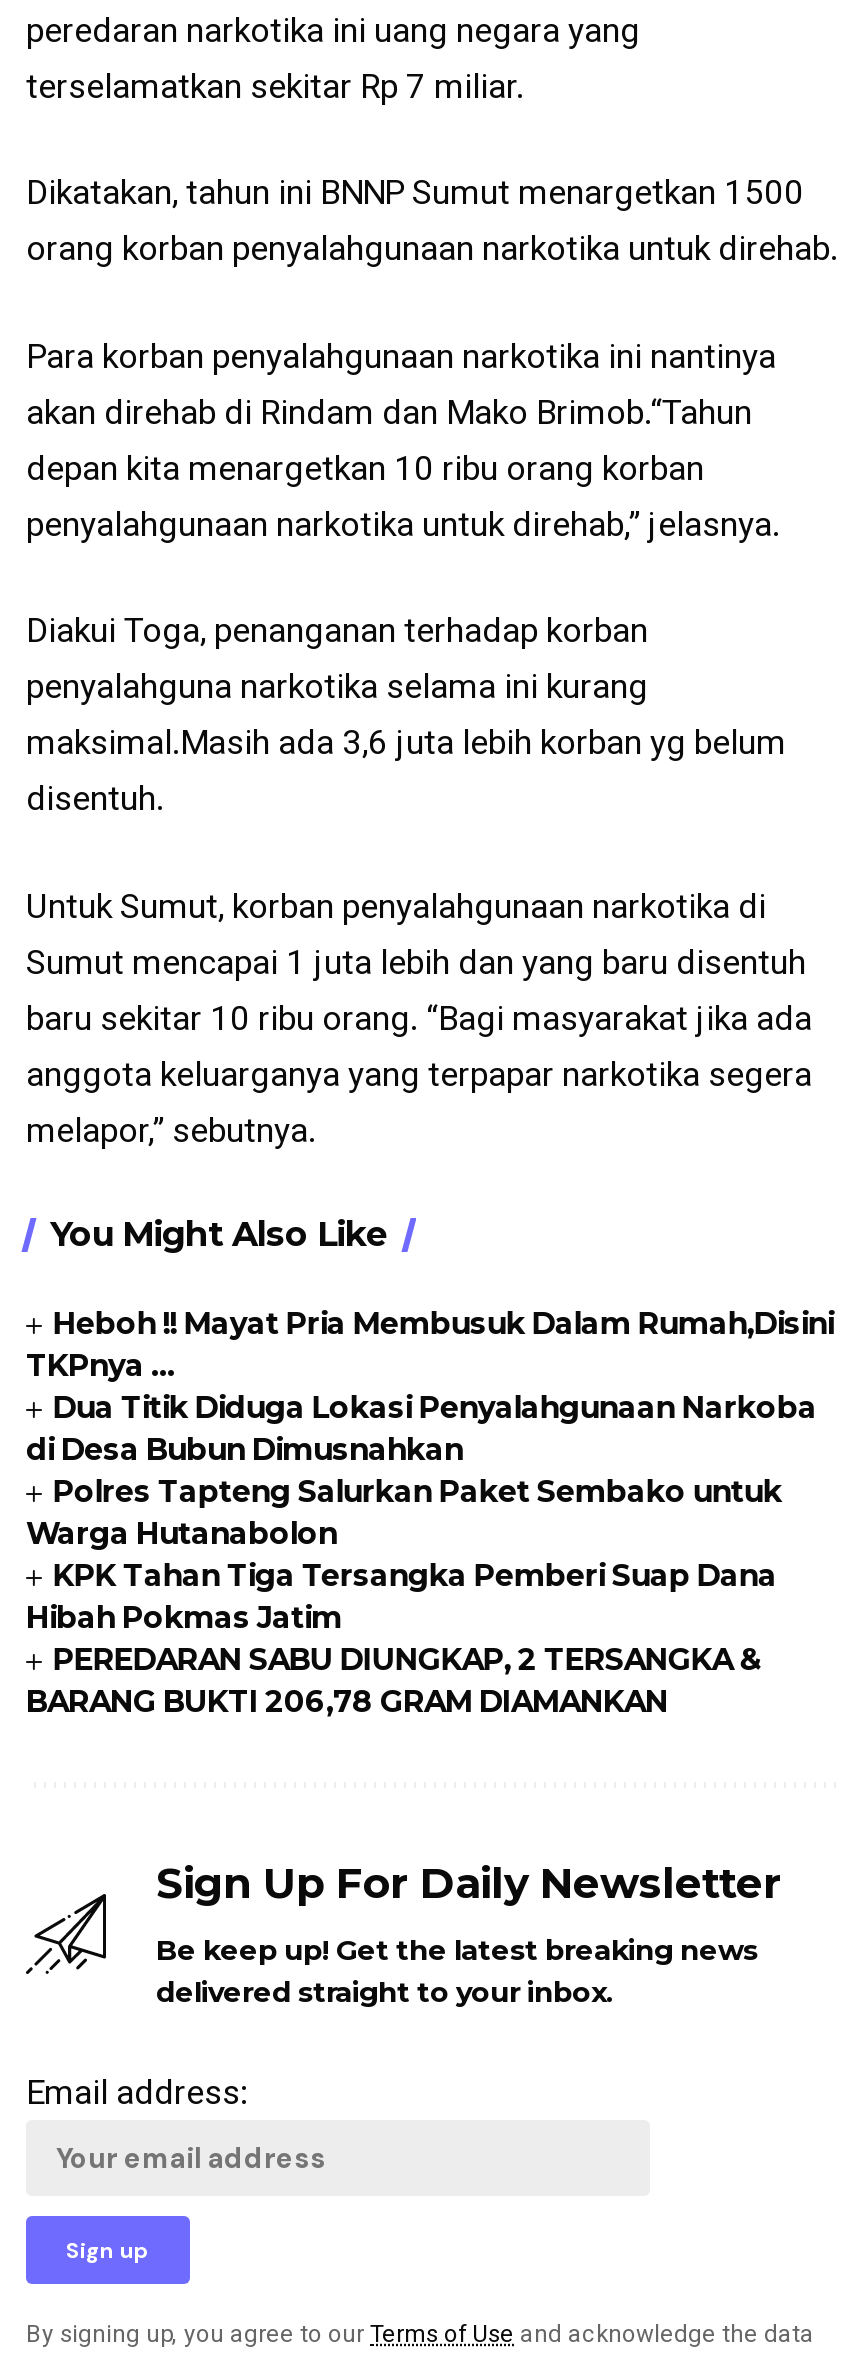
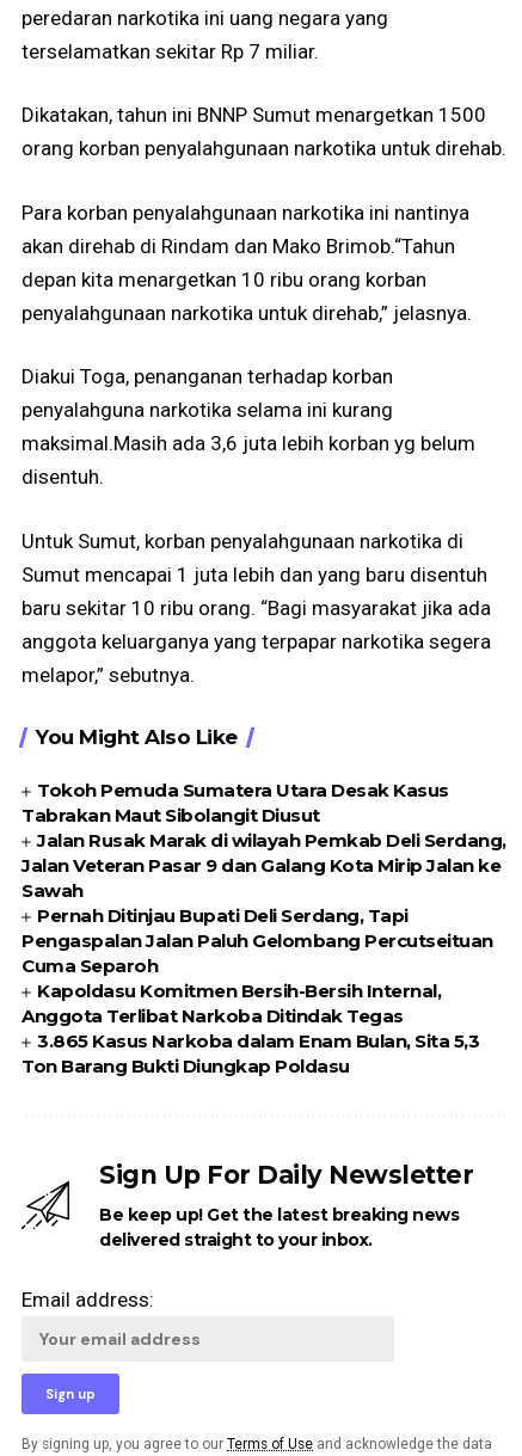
[26,1303,834,1719] Heboh !! Mayat Pria Membusuk Dalam Rumah,Disini | TKPnya … | Dua Titik Diduga Lokasi Penyalahgunaan Narkoba | di Desa Bubun Dimusnahkan | Polres Tapteng Salurkan Paket Sembako untuk | Warga Hutanabolon | KPK Tahan Tiga Tersangka Pemberi Suap Dana | Hibah Pokmas Jatim | PEREDARAN SABU DIUNGKAP, 2 TERSANGKA & | BARANG BUKTI 206,78 GRAM DIAMANKAN -> [22,778,506,1077] Tokoh Pemuda Sumatera Utara Desak Kasus | Tabrakan Maut Sibolangit Diusut | Jalan Rusak Marak di wilayah Pemkab Deli Serdang, | Jalan Veteran Pasar 9 dan Galang Kota Mirip Jalan ke | Sawah | Pernah Ditinjau Bupati Deli Serdang, Tapi | Pengaspalan Jalan Paluh Gelombang Percutseituan | Cuma Separoh | Kapoldasu Komitmen Bersih-Bersih Internal, | Anggota Terlibat Narkoba Ditindak Tegas | 3.865 Kasus Narkoba dalam Enam Bulan, Sita 5,3 | Ton Barang Bukti Diungkap Poldasu

